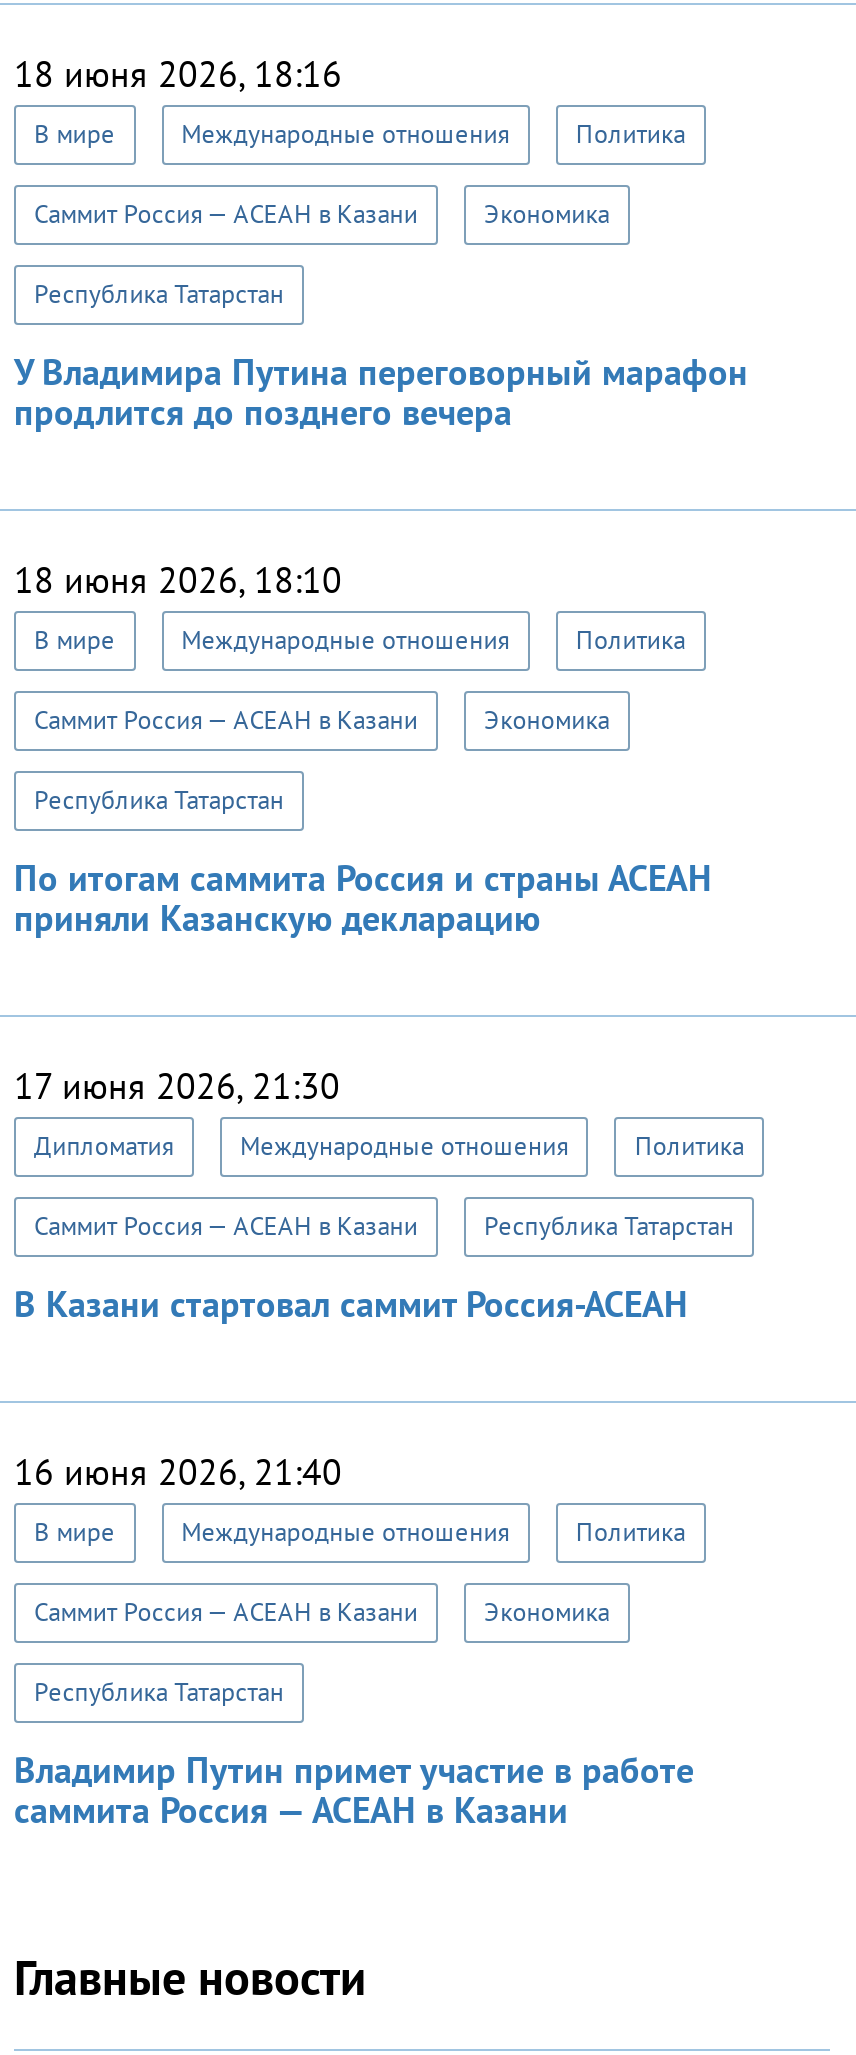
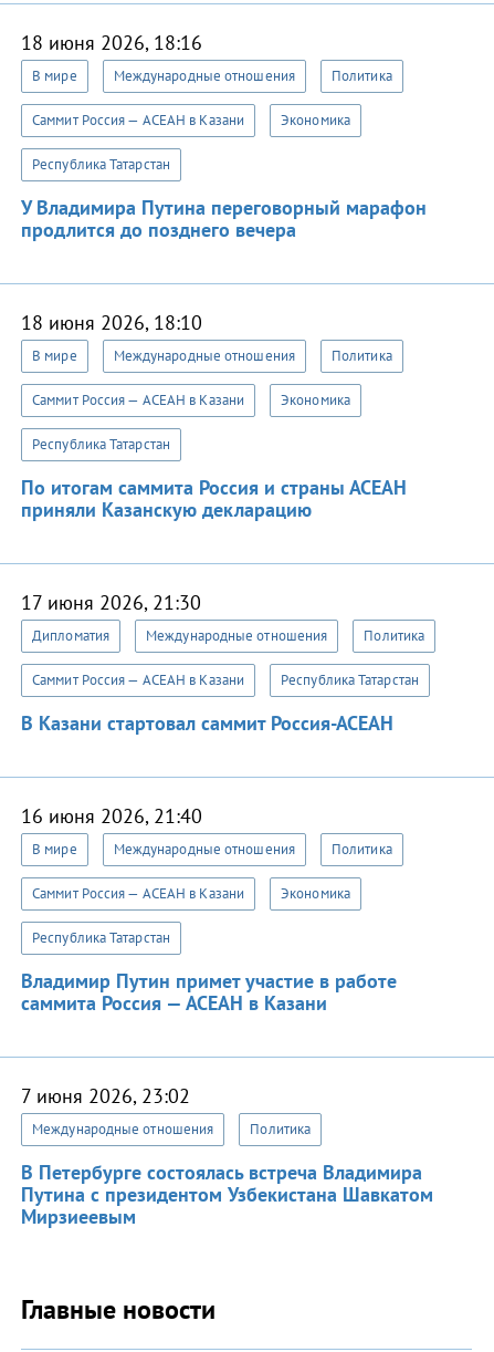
none -> [21,1083,433,1229] 7 июня 2026, 23:02 | Международные отношения | Политика | В Петербурге состоялась встреча Владимира | Путина с президентом Узбекистана Шавкатом | Мирзиеевым

